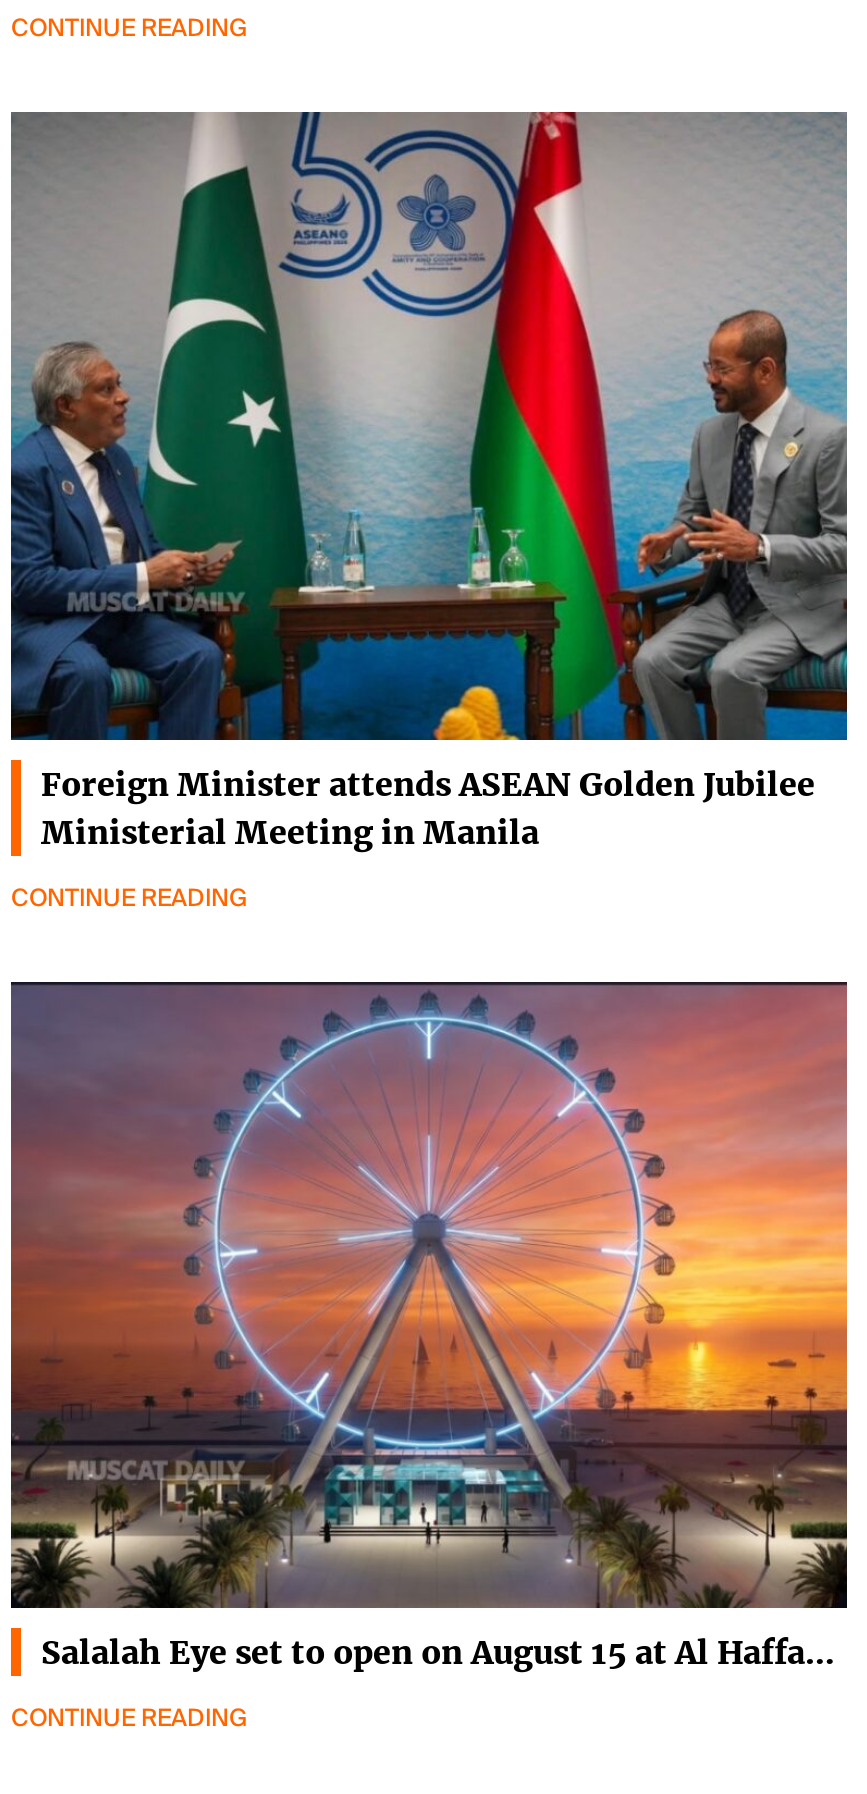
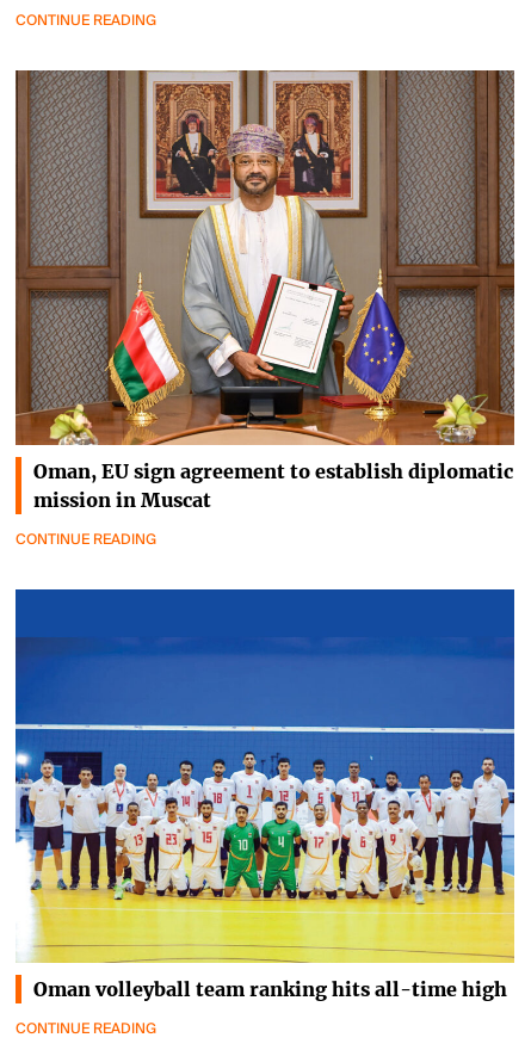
[9,112,849,852] [image] | Foreign Minister attends ASEAN Golden Jubilee | Ministerial Meeting in Manila -> [14,69,515,512] [image] | Oman, EU sign agreement to establish diplomatic | mission in Muscat
[9,980,849,1673] [image] | Salalah Eye set to open on August 15 at Al Haffa… -> [14,588,515,1001] [image] | Oman volleyball team ranking hits all-time high

